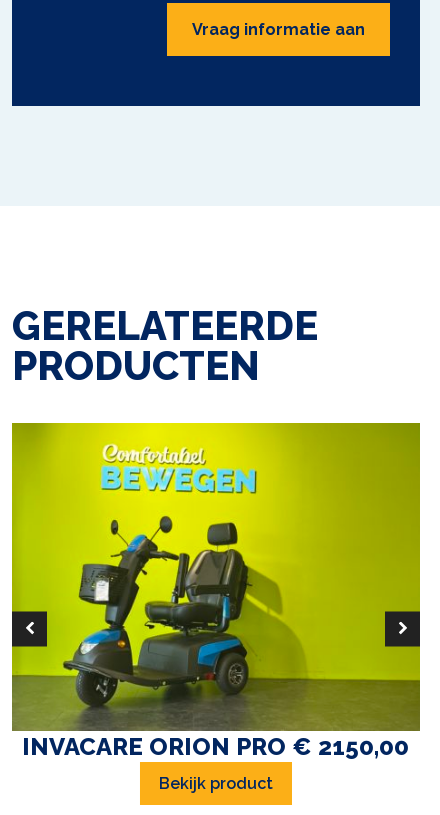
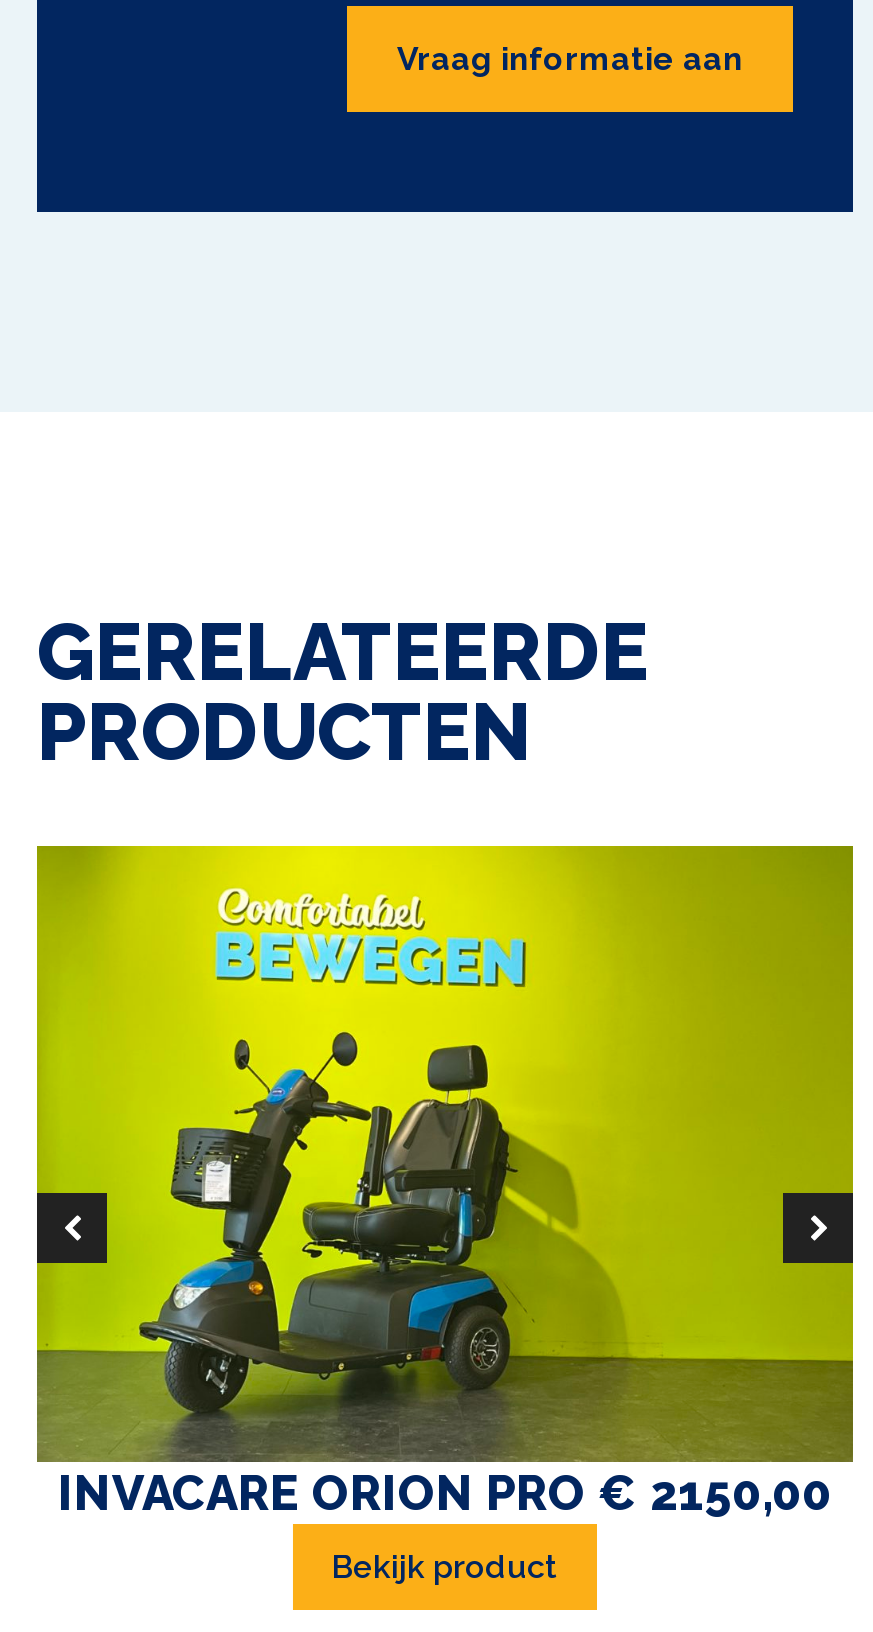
[11,597,48,647] [image] -> [35,1192,109,1294] [image]
[384,597,421,647] [image] -> [781,1192,855,1292] [image]

